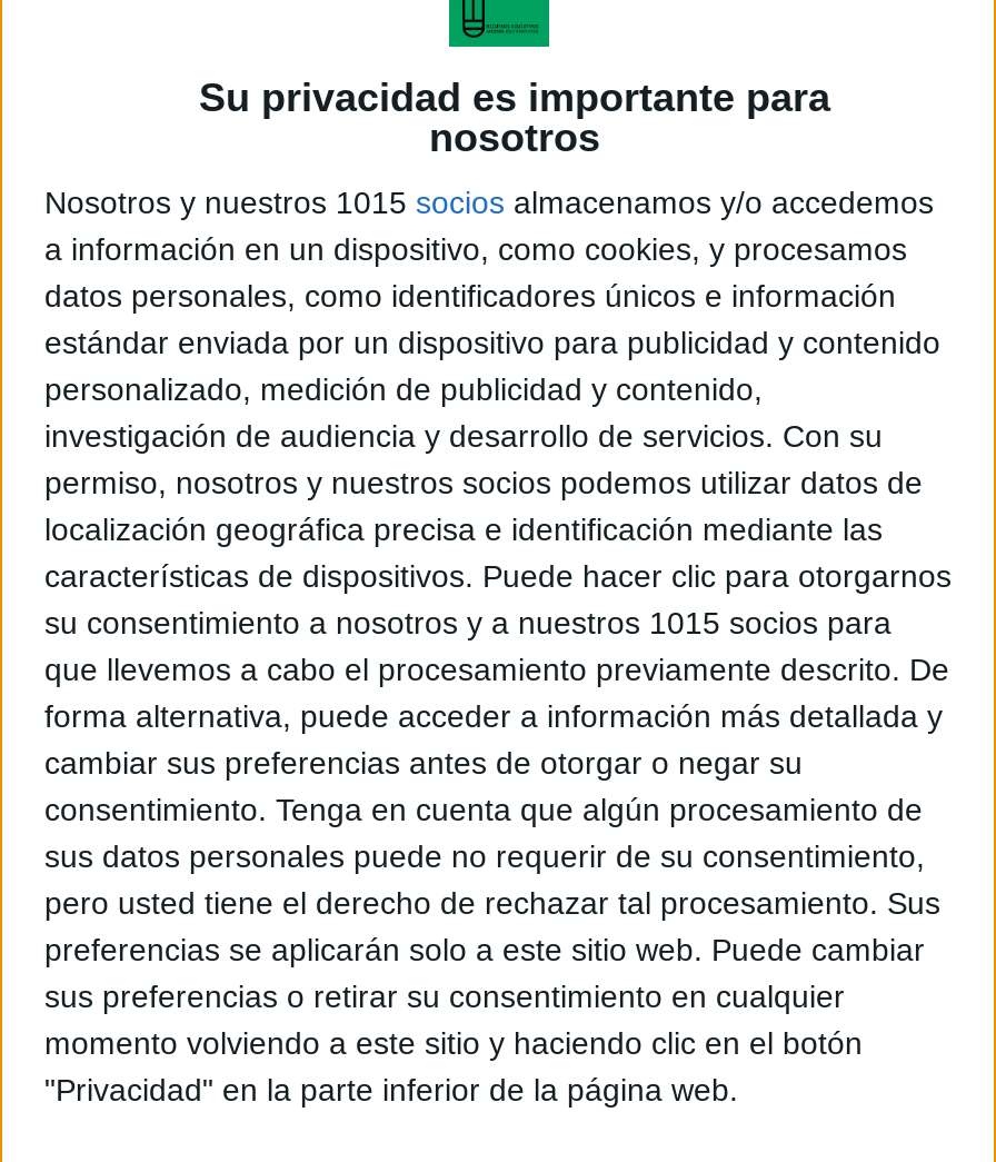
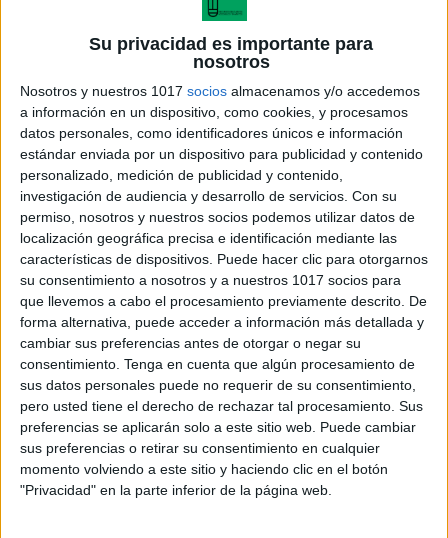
[44,185,934,221] Nosotros y nuestros 1015 socios almacenamos y/o accedemos -> [20,83,420,99] Nosotros y nuestros 1017 socios almacenamos y/o accedemos
[44,605,892,641] su consentimiento a nosotros y a nuestros 1015 socios para -> [20,272,401,288] su consentimiento a nosotros y a nuestros 1017 socios para

